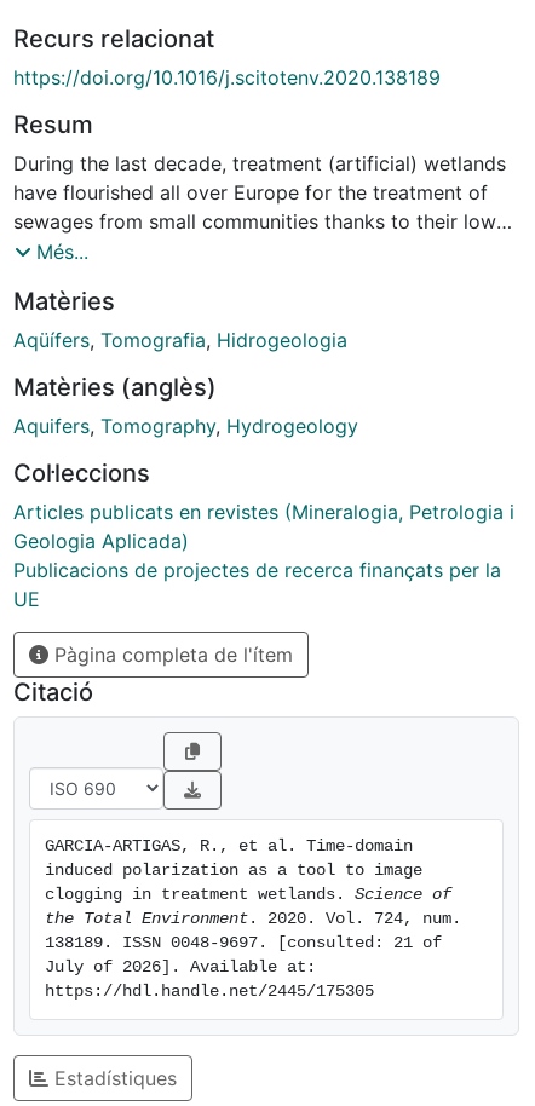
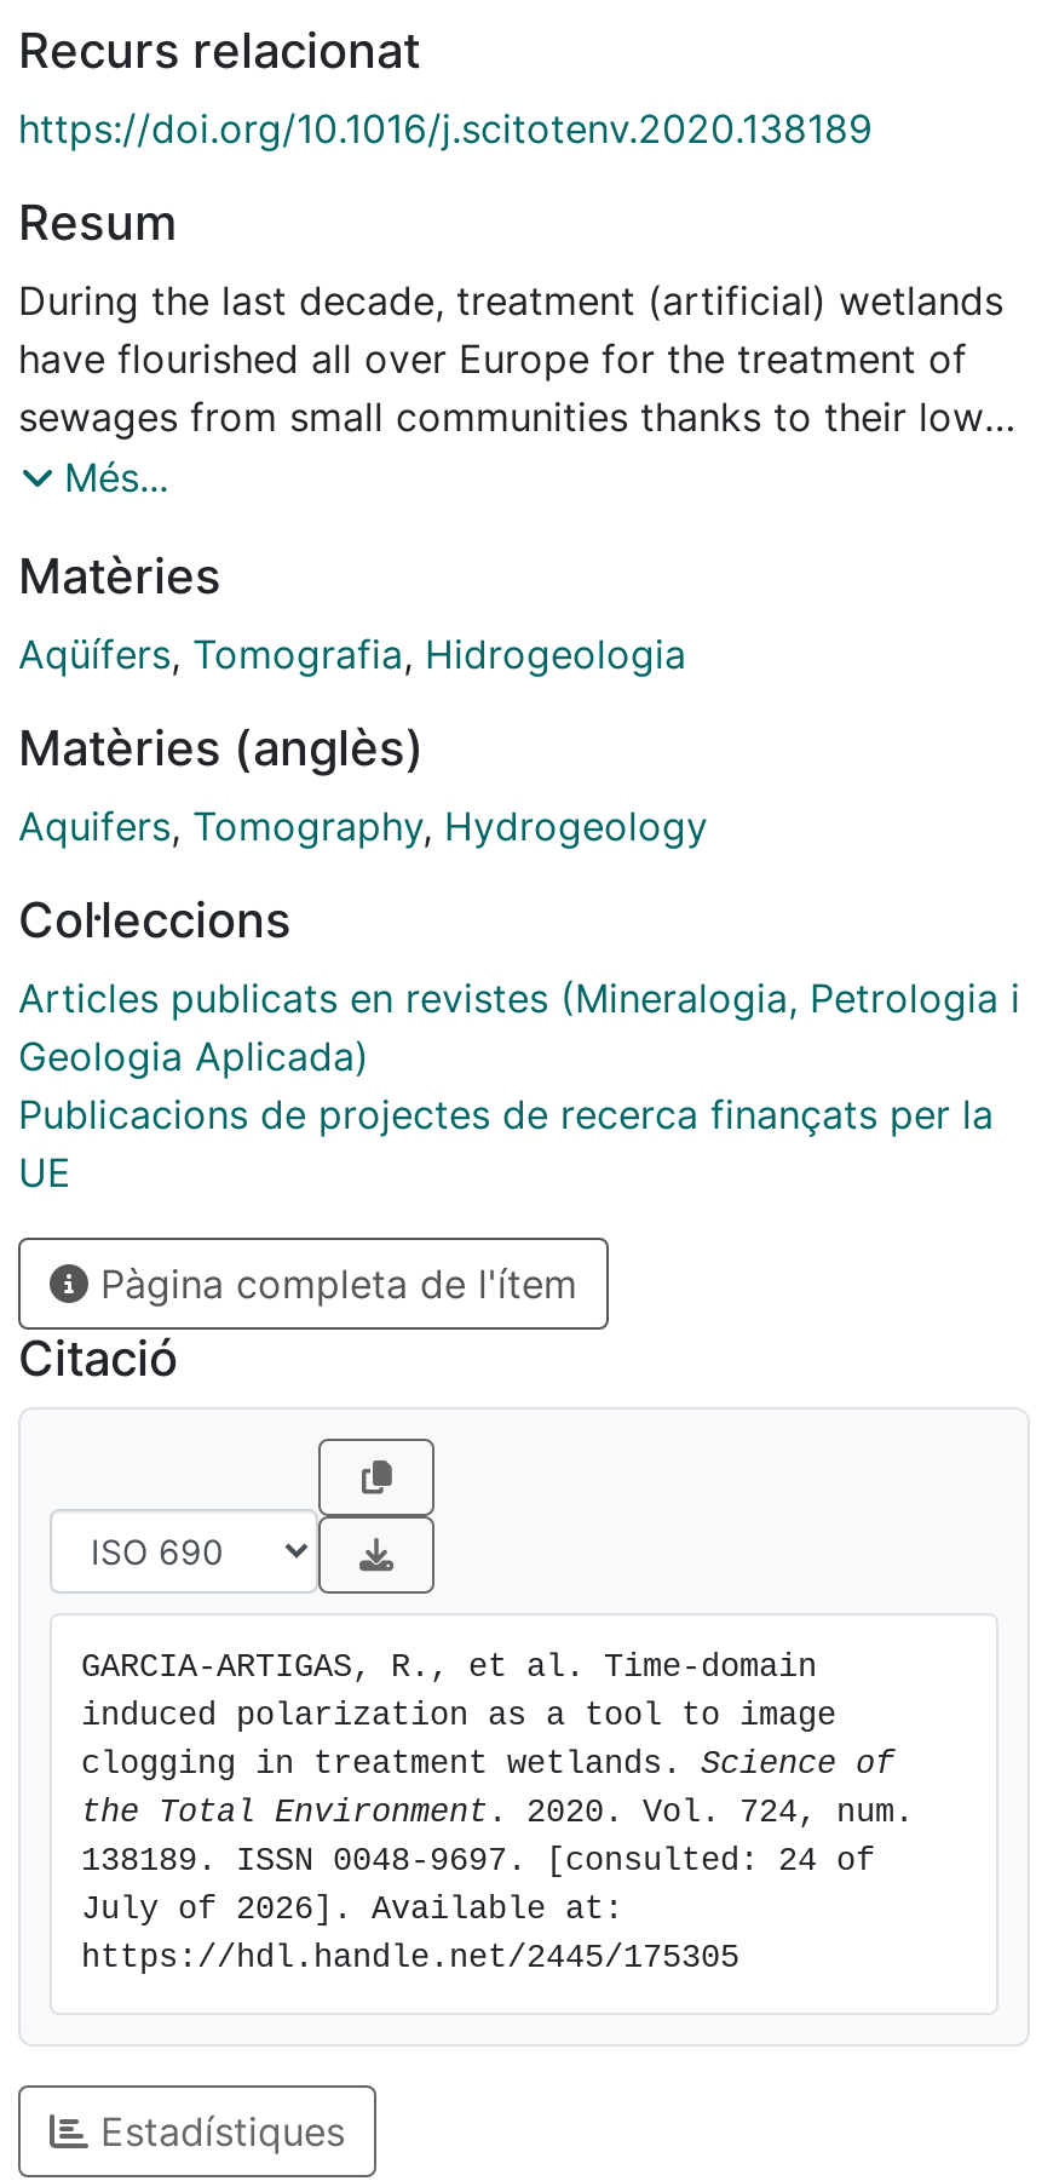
[45,935,442,953] 138189. ISSN 0048-9697. [consulted: 21 of -> [81,1844,875,1880] 138189. ISSN 0048-9697. [consulted: 24 of

